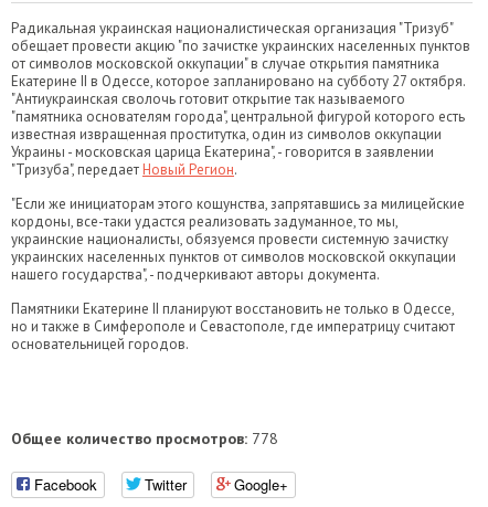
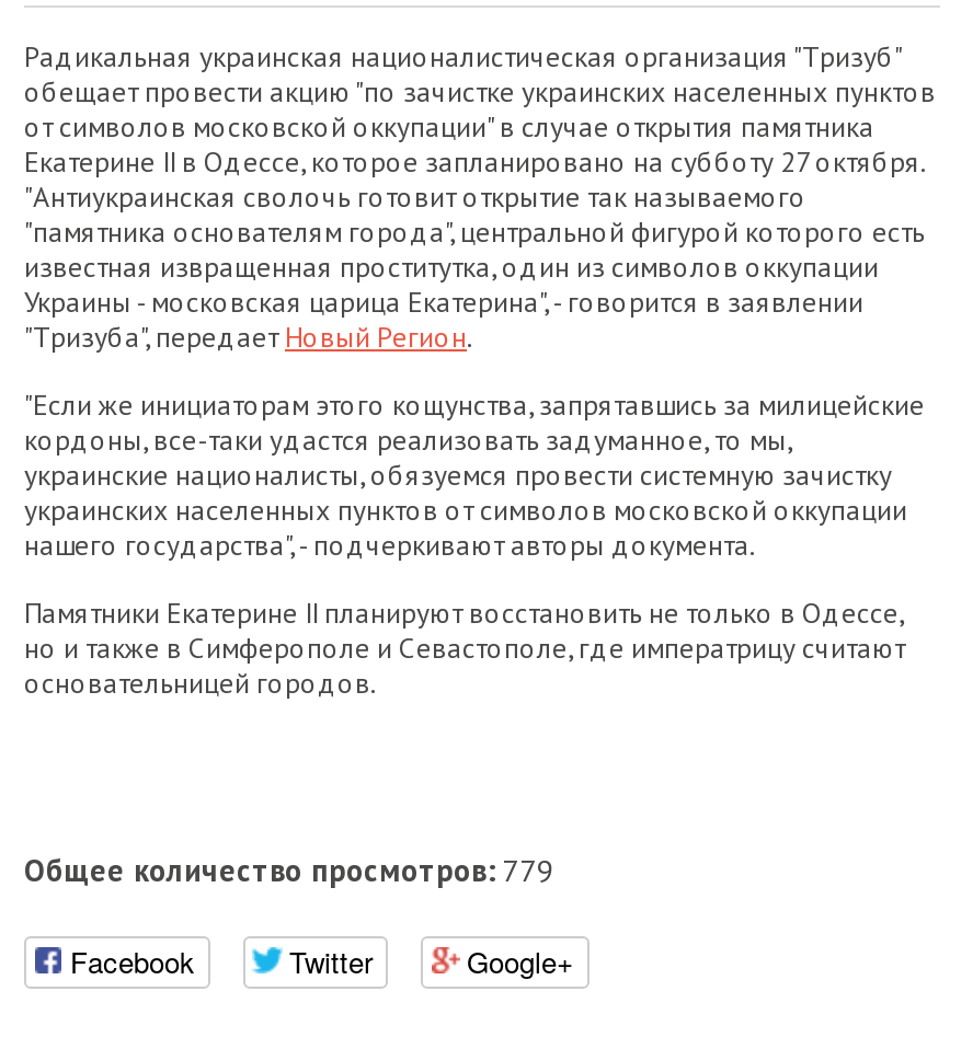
[11,429,278,448] Общее количество просмотров: 778 -> [24,851,554,890] Общее количество просмотров: 779

